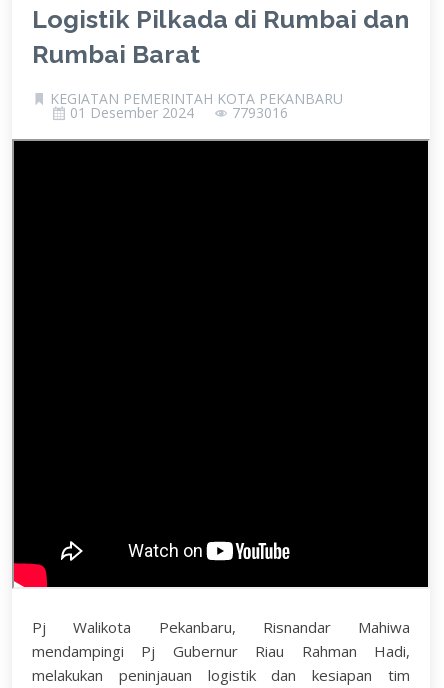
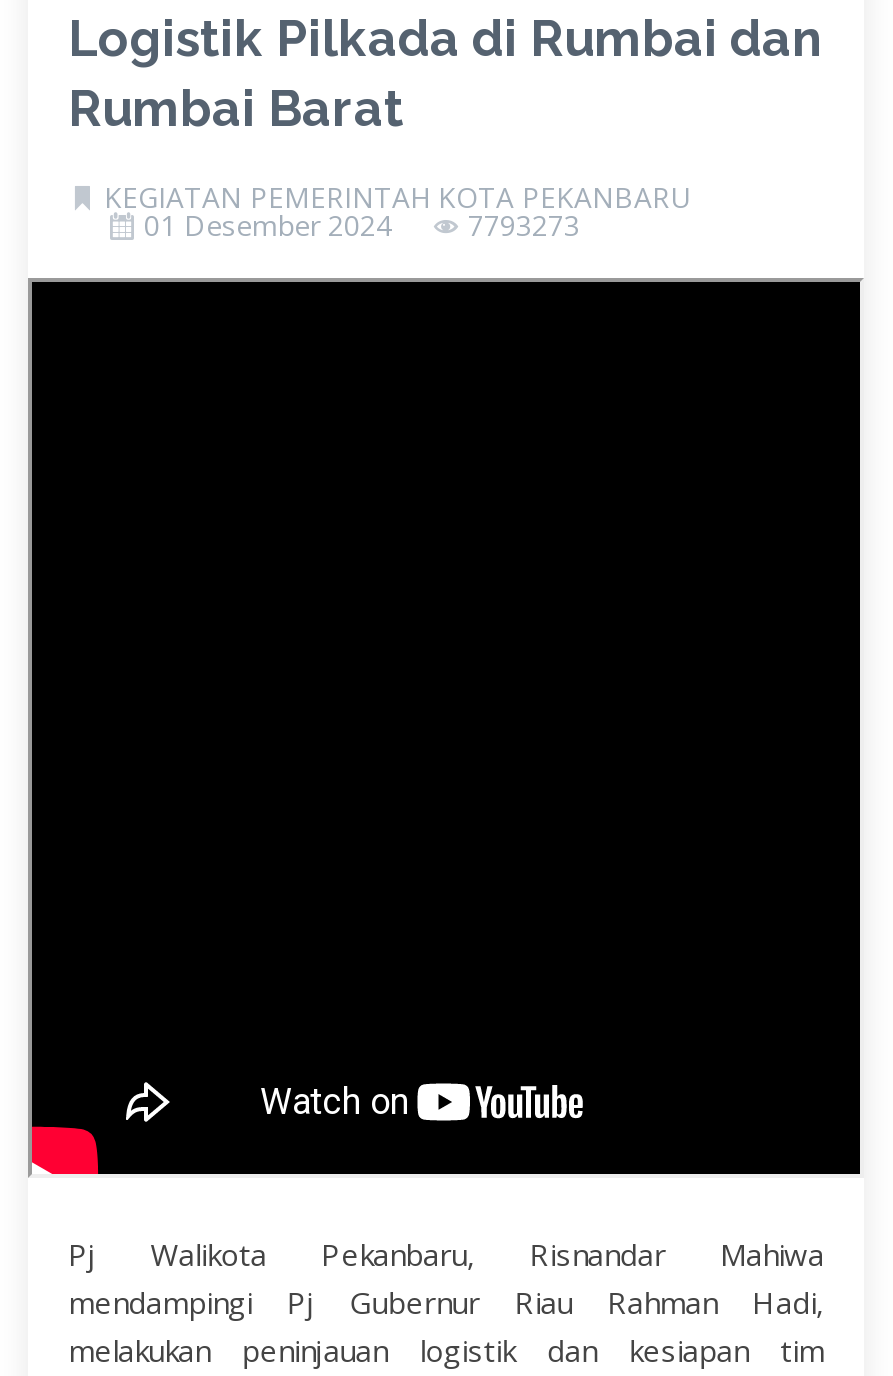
[70,103,288,122] 01 Desember 2024 7793016 -> [144,206,580,244] 01 Desember 2024 7793273

